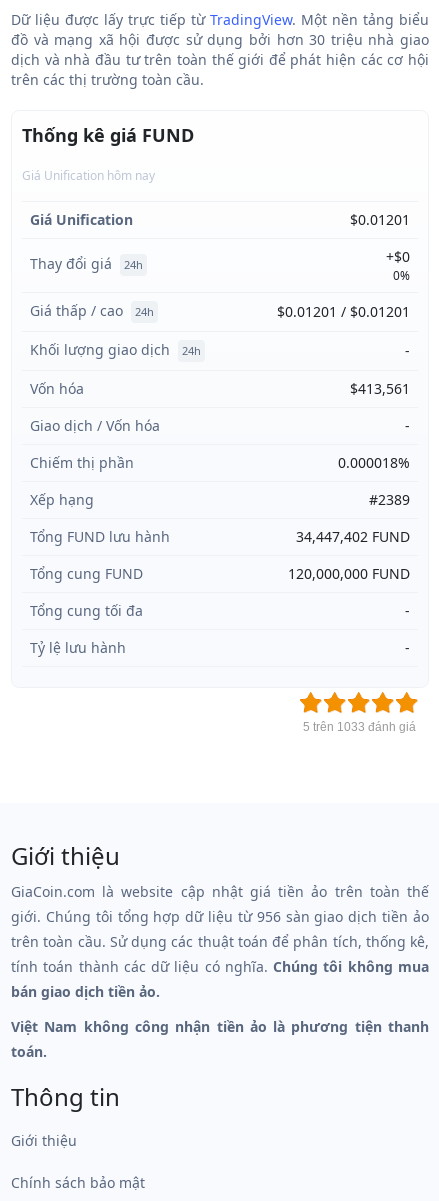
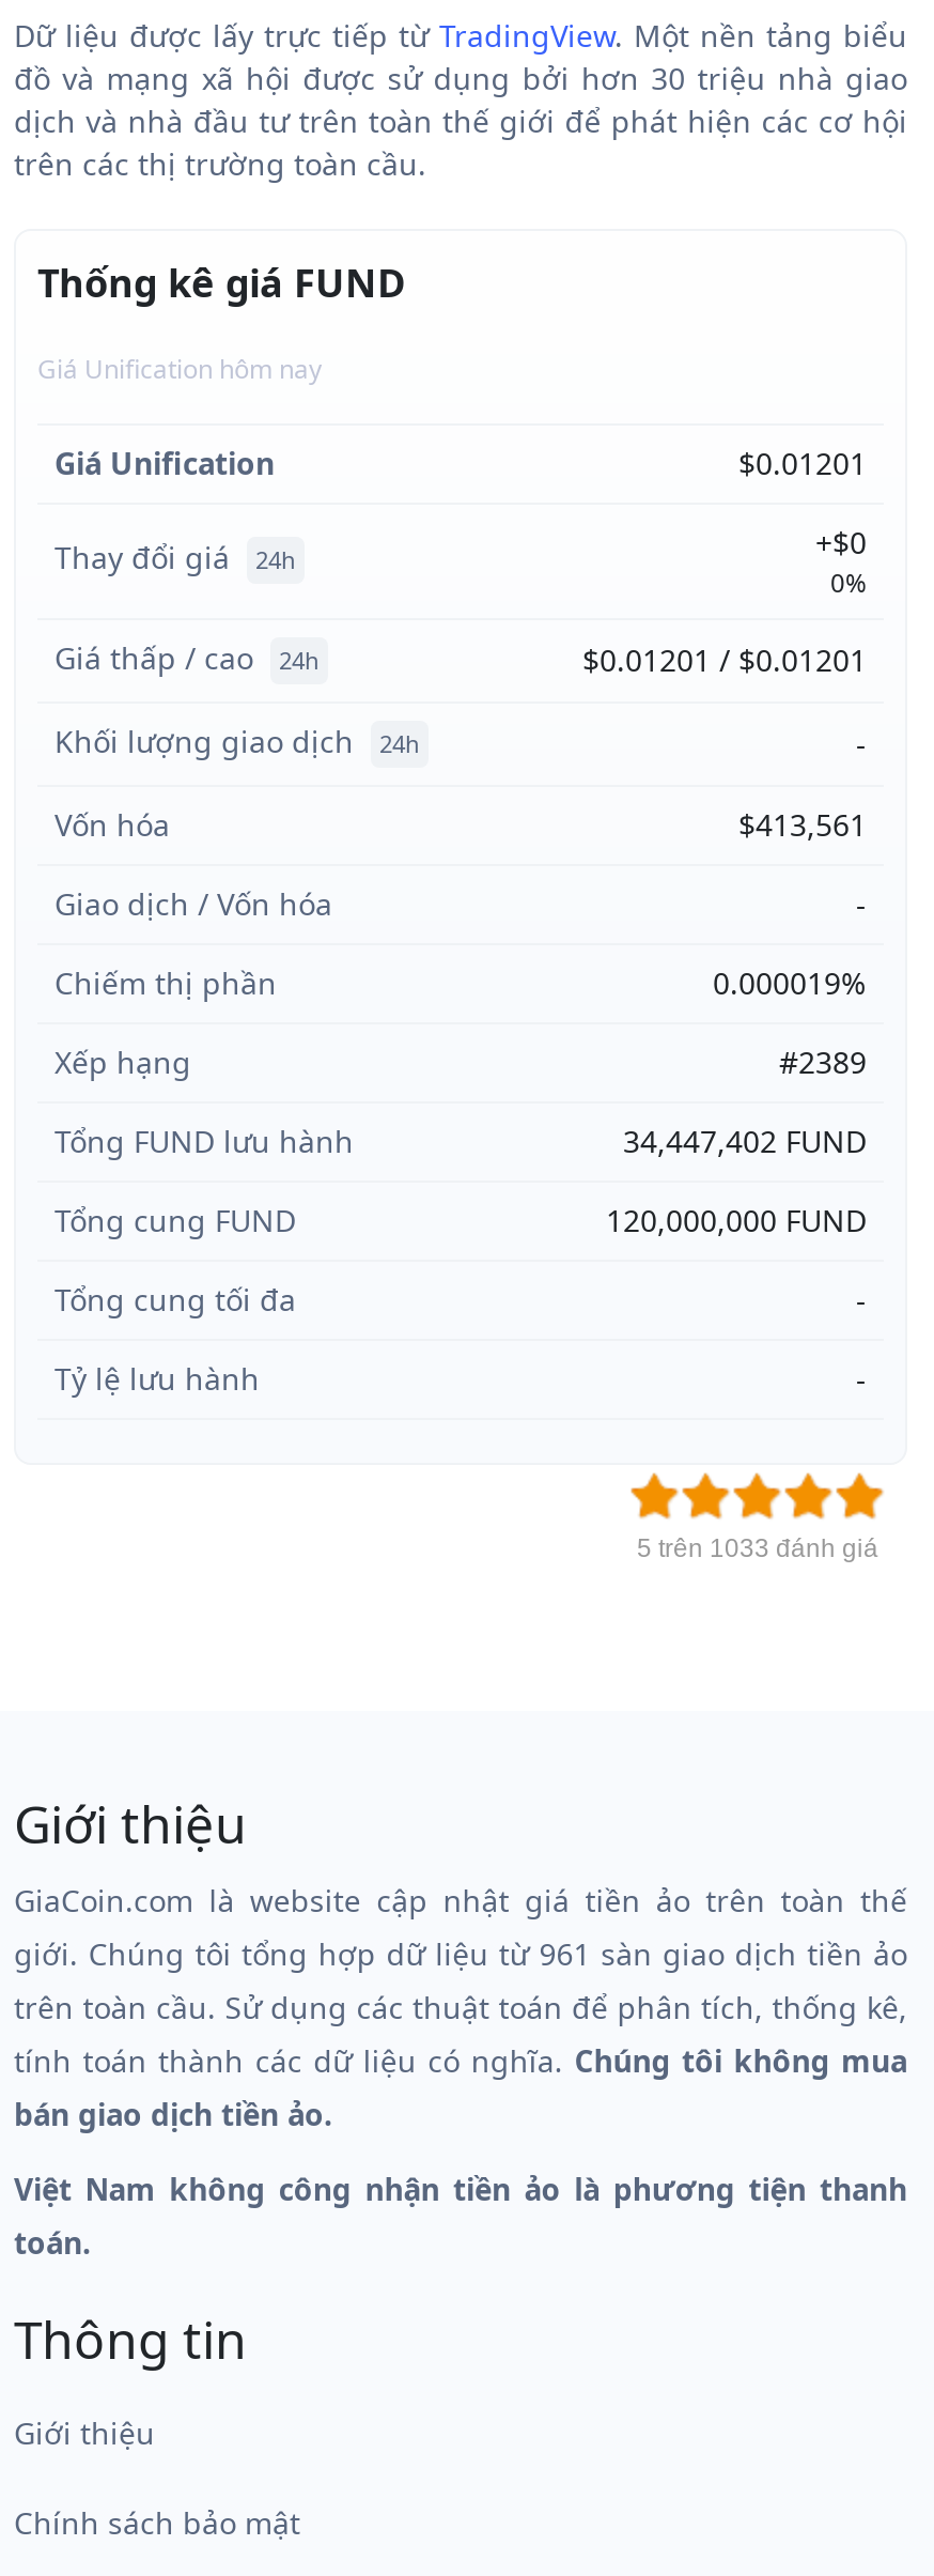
[338,453,410,472] 0.000018% -> [713,962,867,1002] 0.000019%
[11,907,429,926] giới. Chúng tôi tổng hợp dữ liệu từ 956 sàn giao dịch tiền ảo -> [14,1933,907,1973] giới. Chúng tôi tổng hợp dữ liệu từ 961 sàn giao dịch tiền ảo

